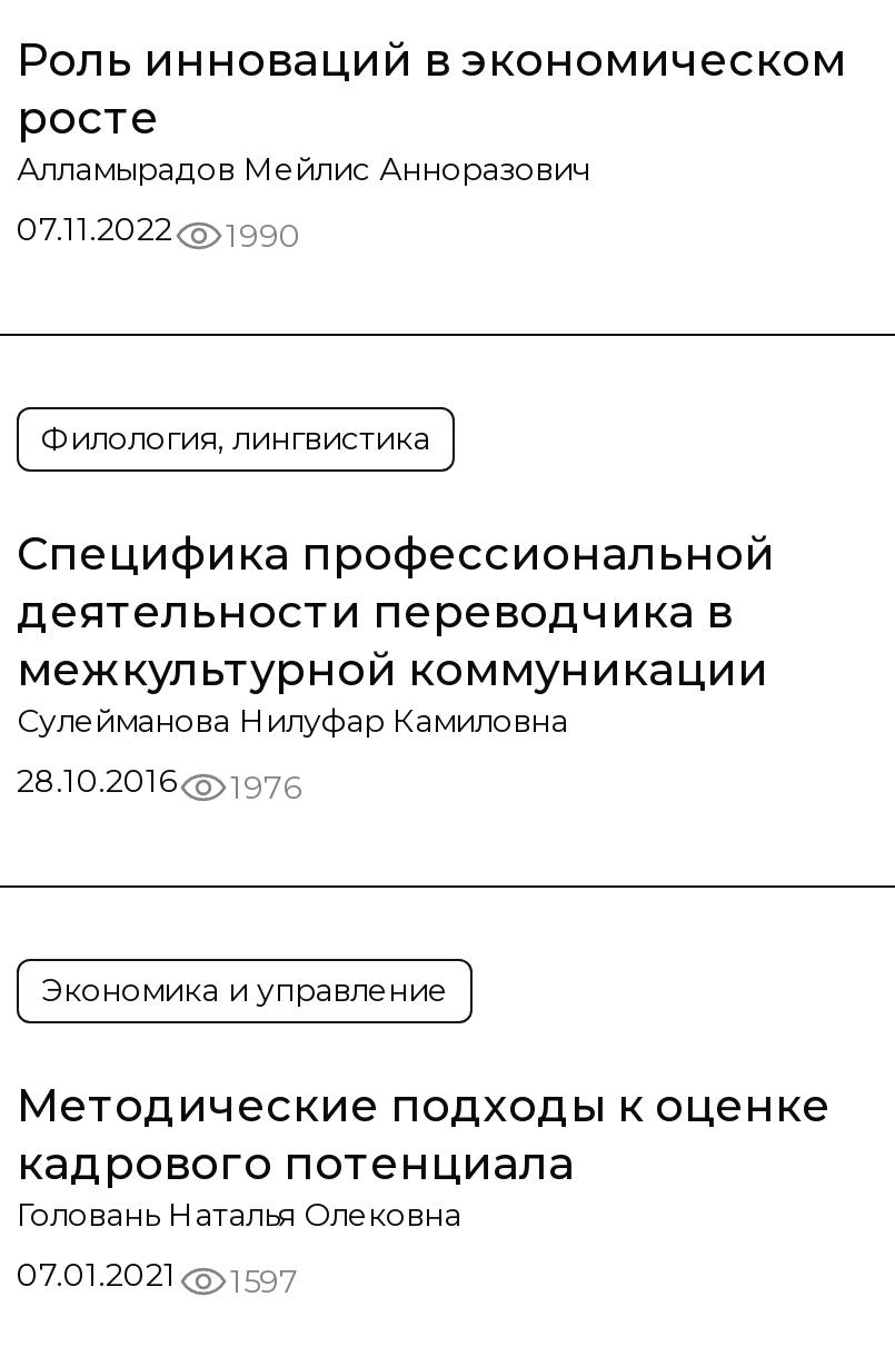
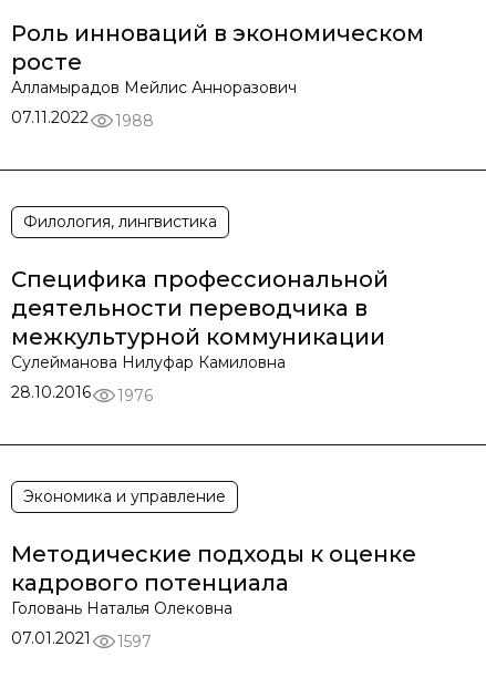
[17,209,301,255] 07.11.2022 1990 -> [11,107,154,130] 07.11.2022 1988

